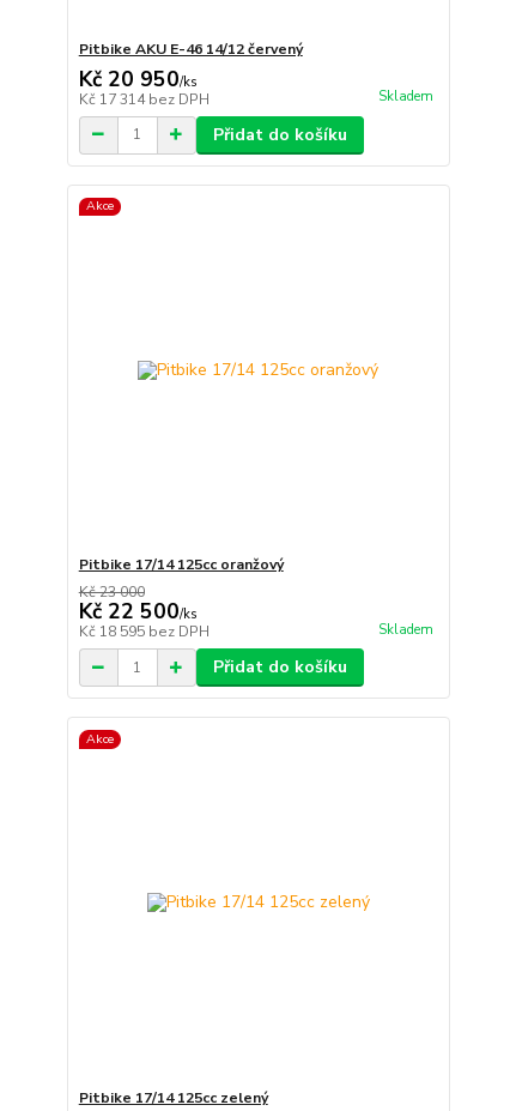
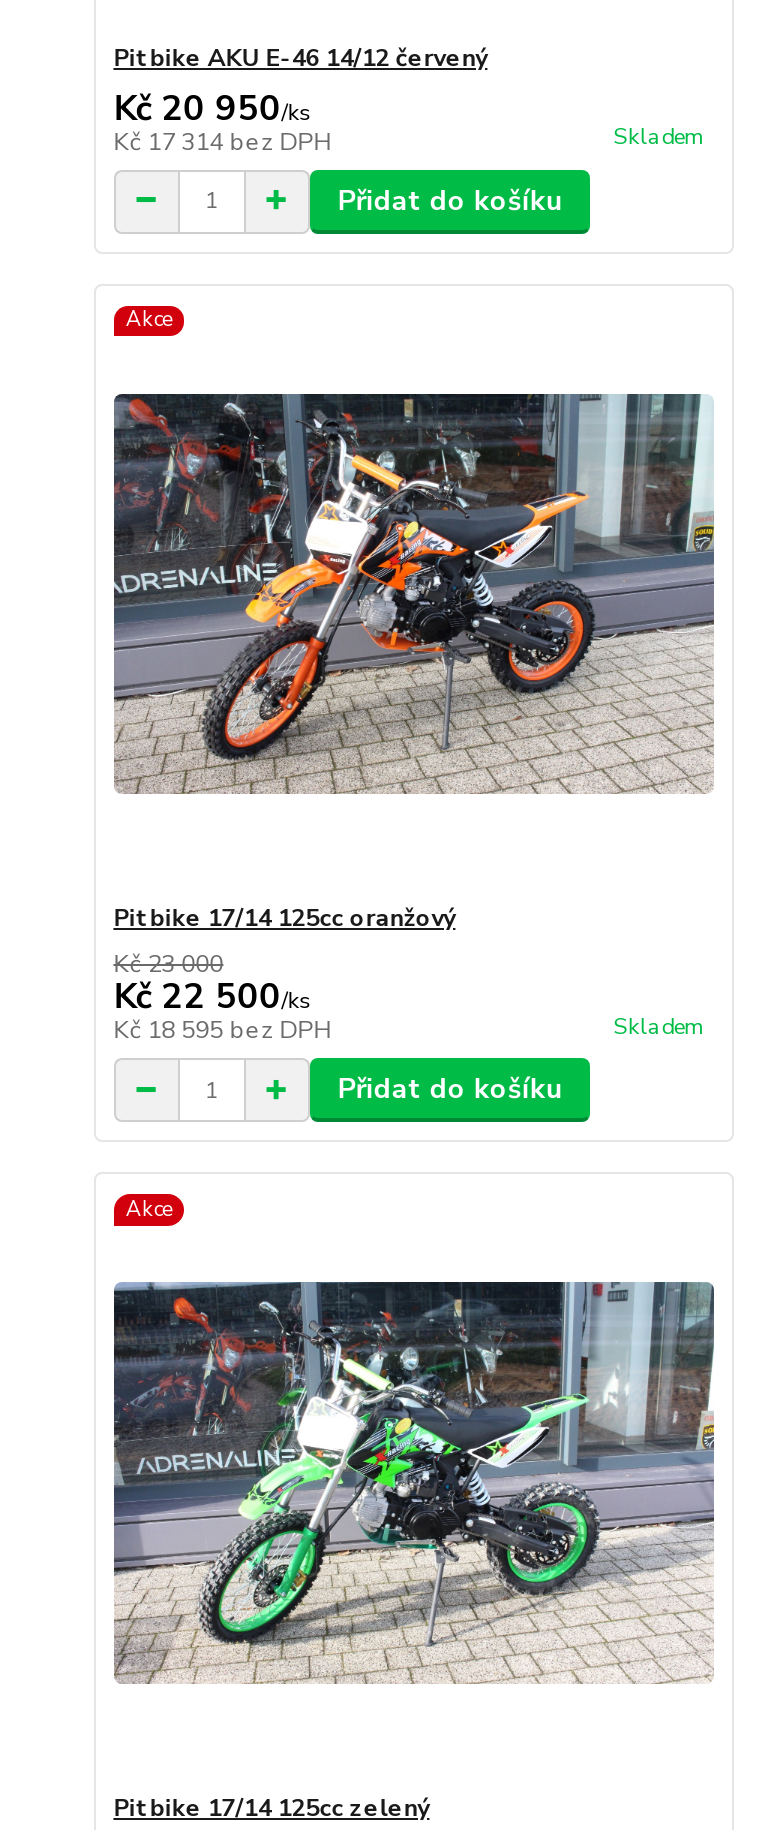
none -> [112,392,716,796] [image]
none -> [112,1280,716,1686] [image]

